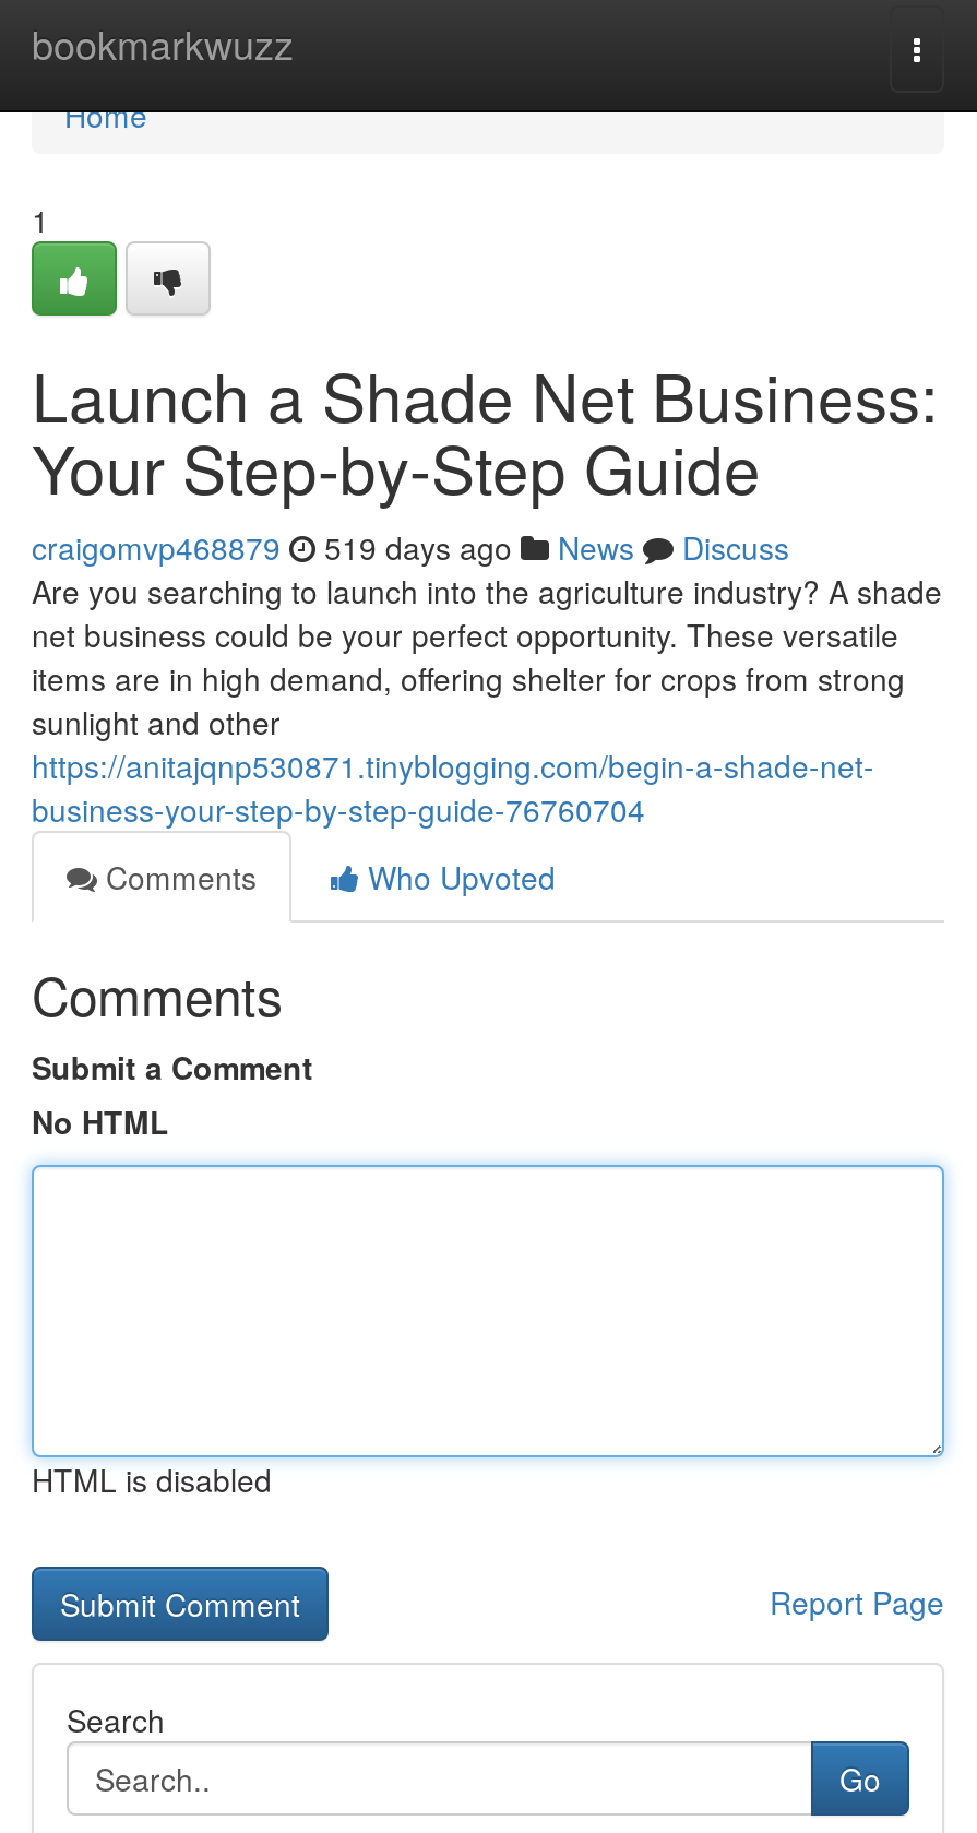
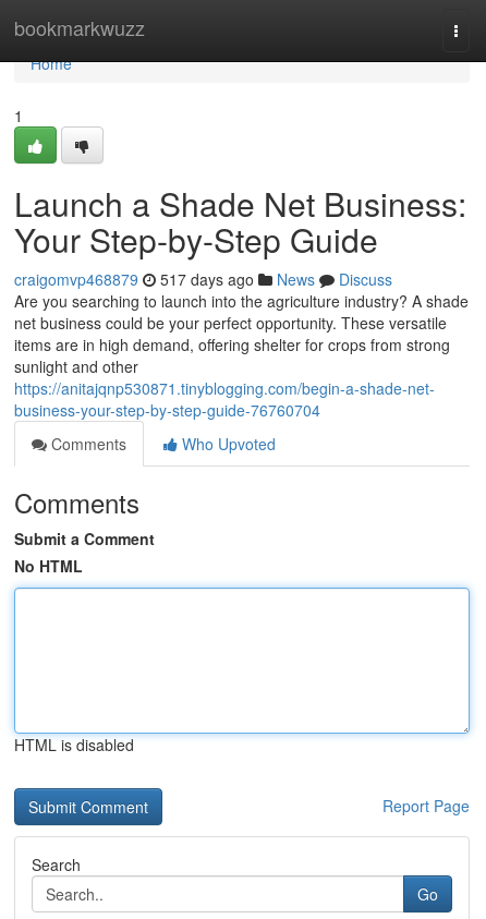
[32,525,789,569] craigomvp468879 519 days ago News Discuss -> [14,268,392,290] craigomvp468879 517 days ago News Discuss

